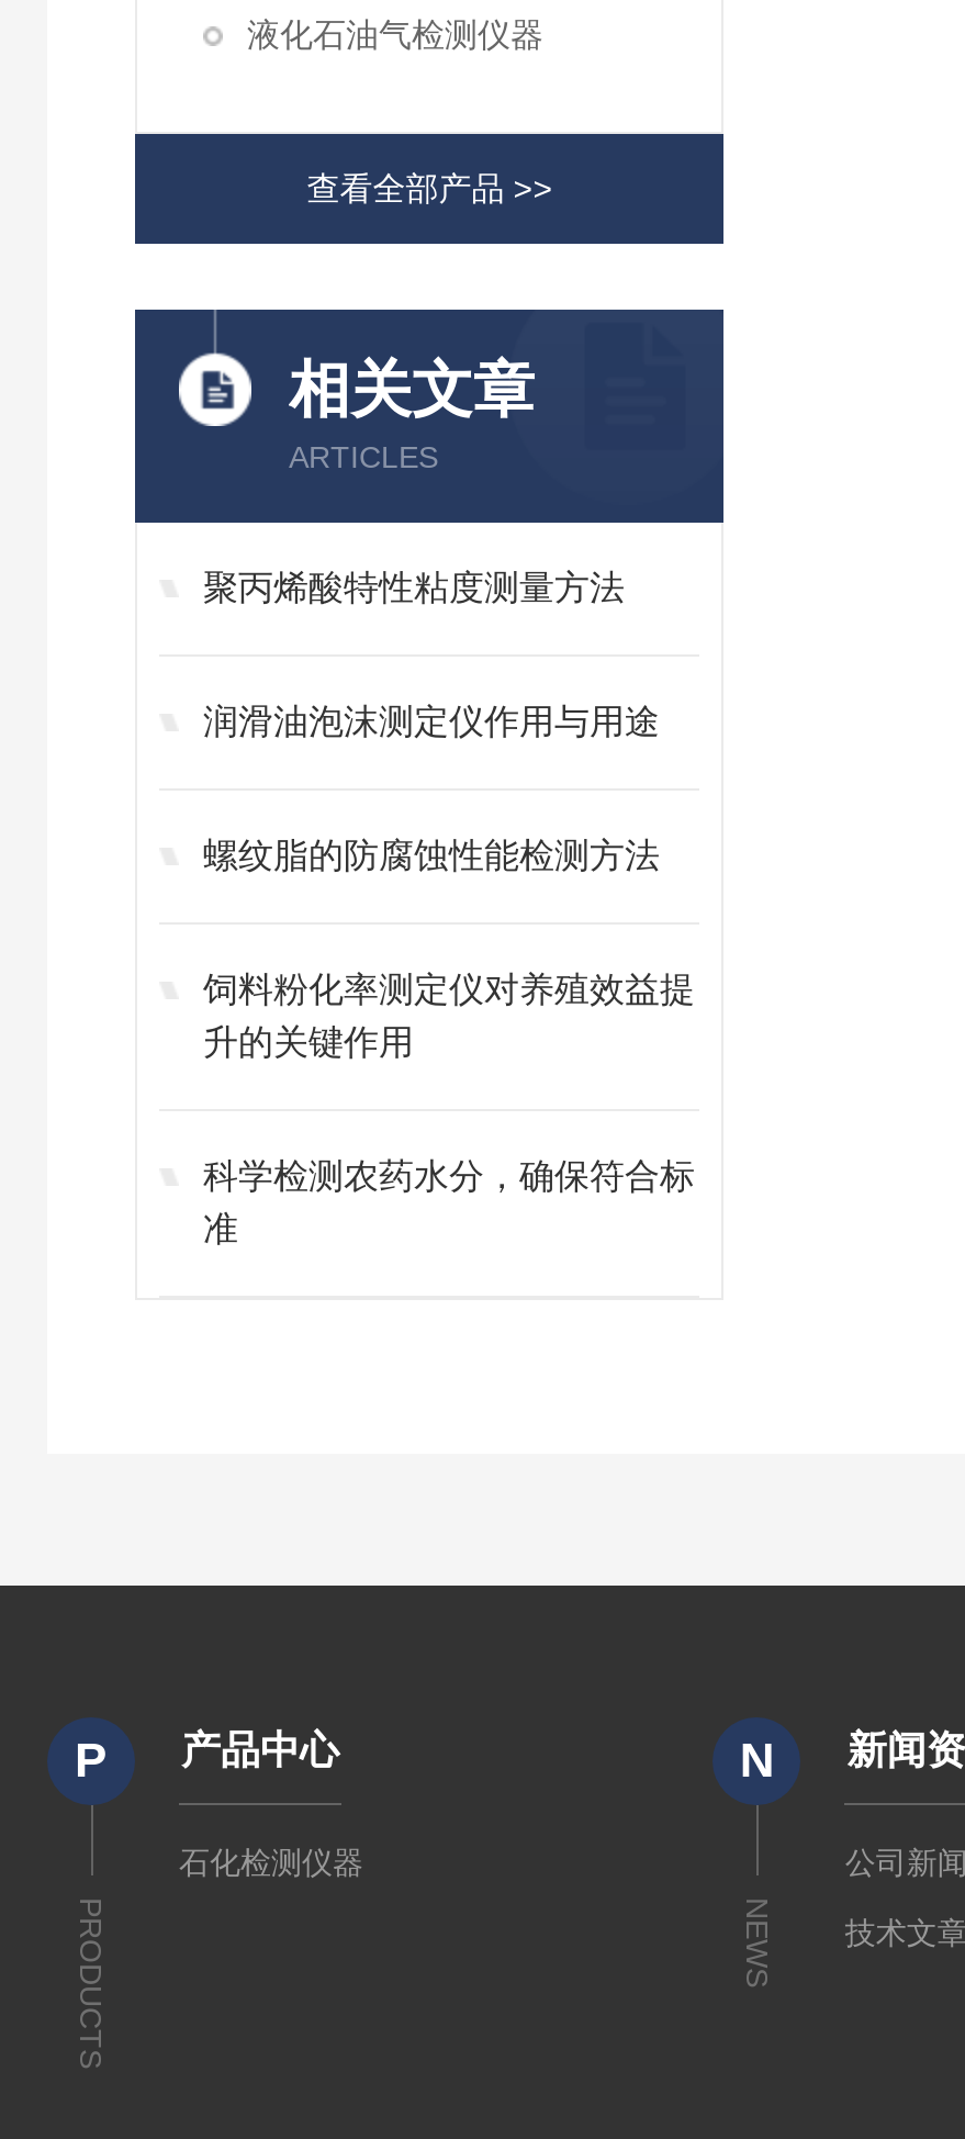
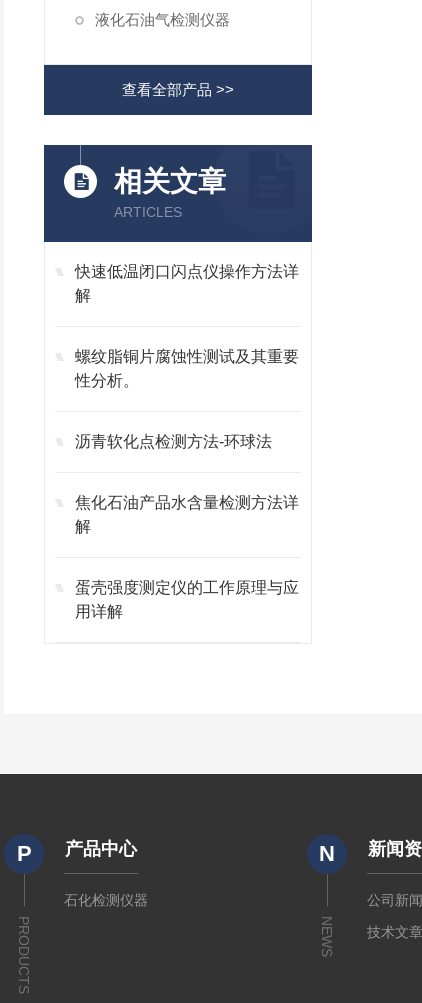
[203,569,625,606] 聚丙烯酸特性粘度测量方法 -> [75,263,299,304] 快速低温闭口闪点仪操作方法详 | 解
[203,703,660,740] 润滑油泡沫测定仪作用与用途 -> [75,348,299,389] 螺纹脂铜片腐蚀性测试及其重要 | 性分析。
[203,837,660,874] 螺纹脂的防腐蚀性能检测方法 -> [75,433,272,450] 沥青软化点检测方法-环球法
[203,971,695,1061] 饲料粉化率测定仪对养殖效益提 | 升的关键作用 -> [75,494,299,535] 焦化石油产品水含量检测方法详 | 解
[203,1157,695,1247] 科学检测农药水分，确保符合标 | 准 -> [75,579,299,620] 蛋壳强度测定仪的工作原理与应 | 用详解

